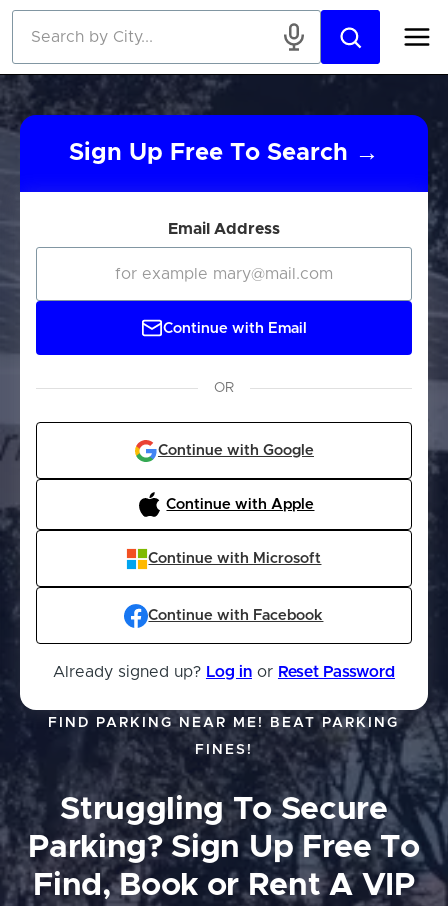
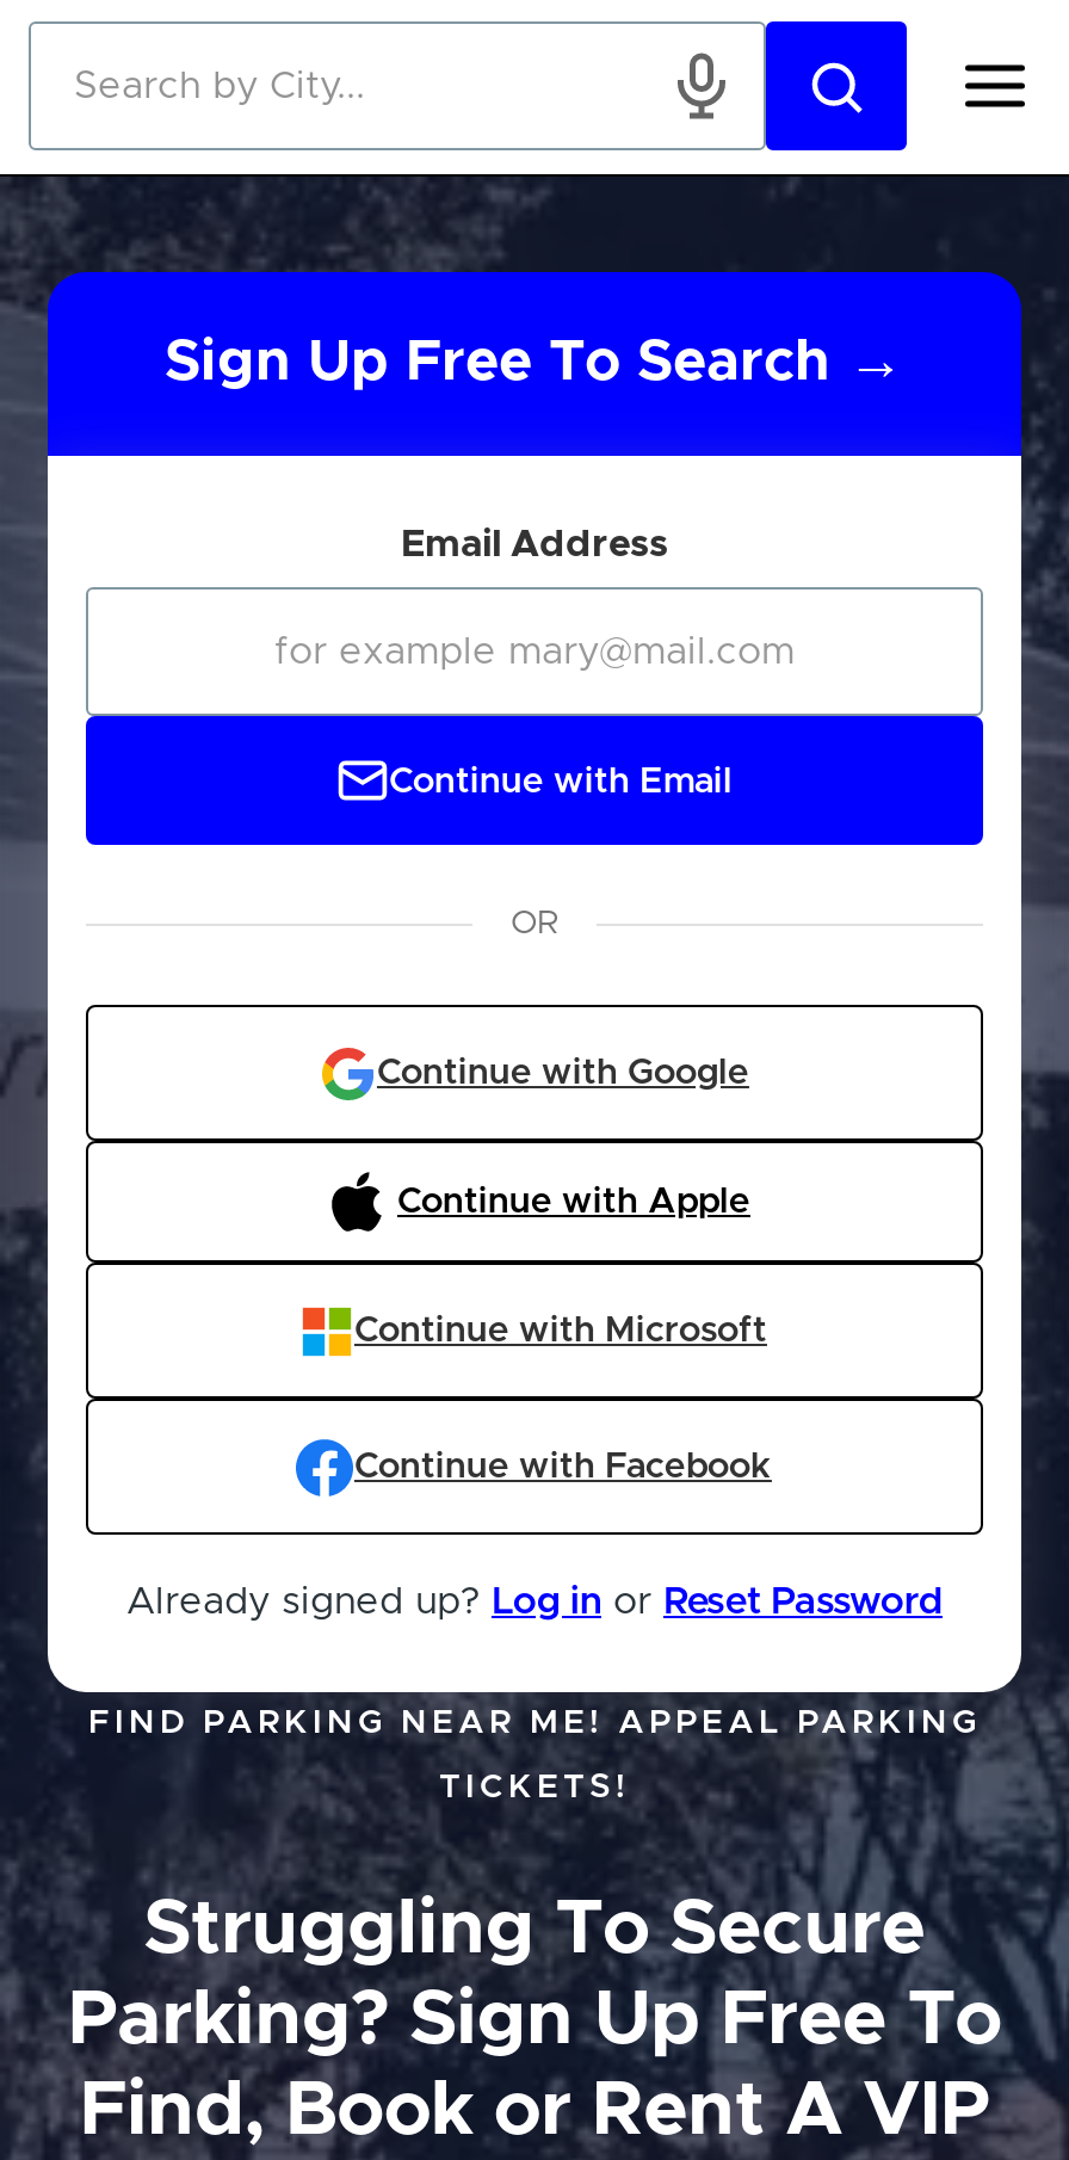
[48,716,399,730] FIND PARKING NEAR ME! BEAT PARKING -> [88,1707,981,1740] FIND PARKING NEAR ME! APPEAL PARKING
[195,743,253,757] FINES! -> [439,1771,630,1804] TICKETS!

